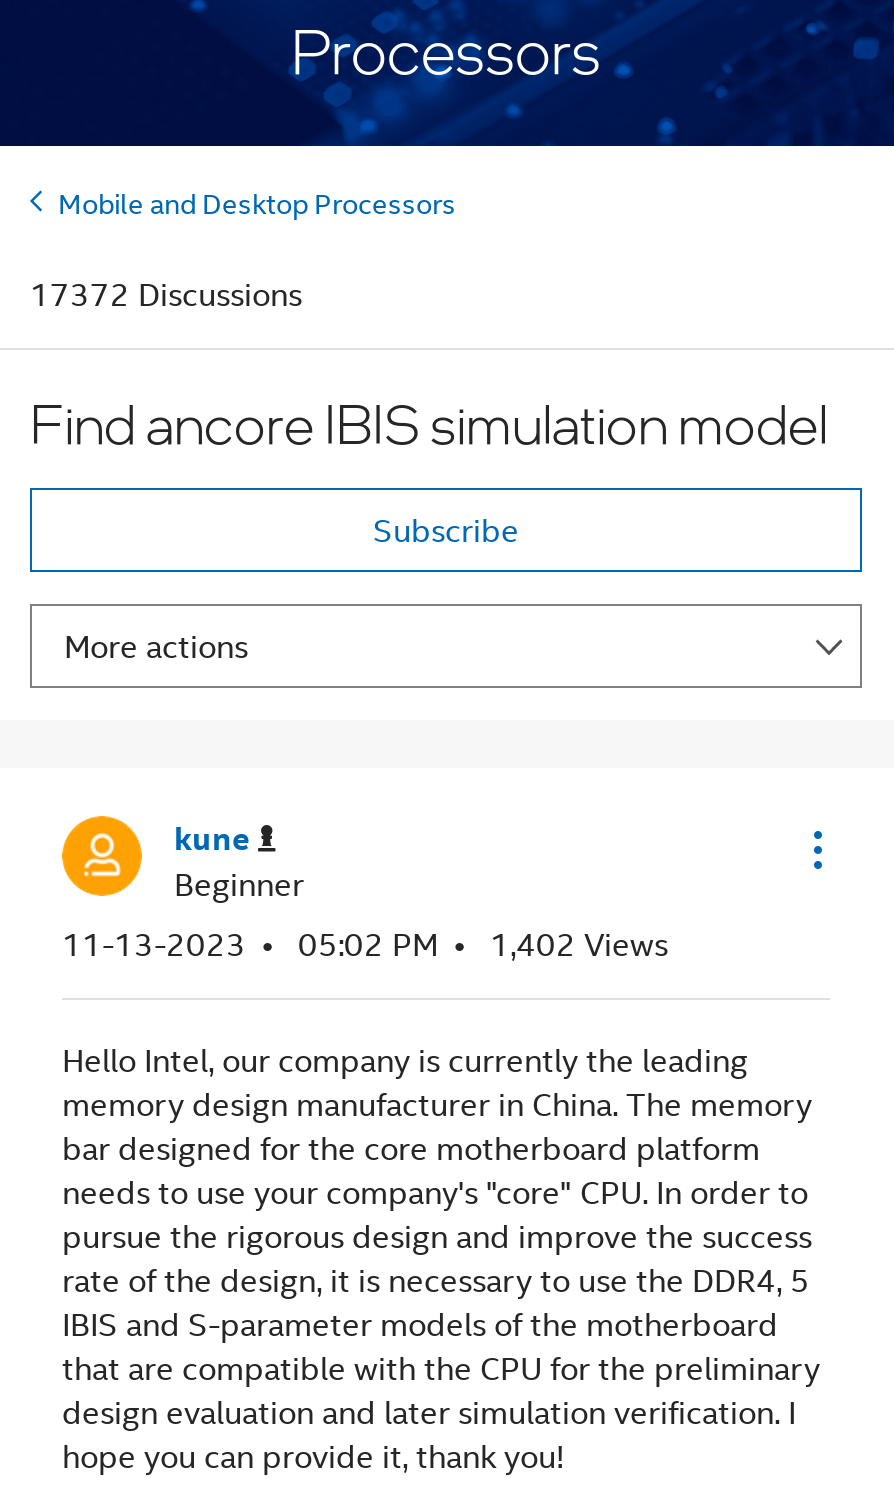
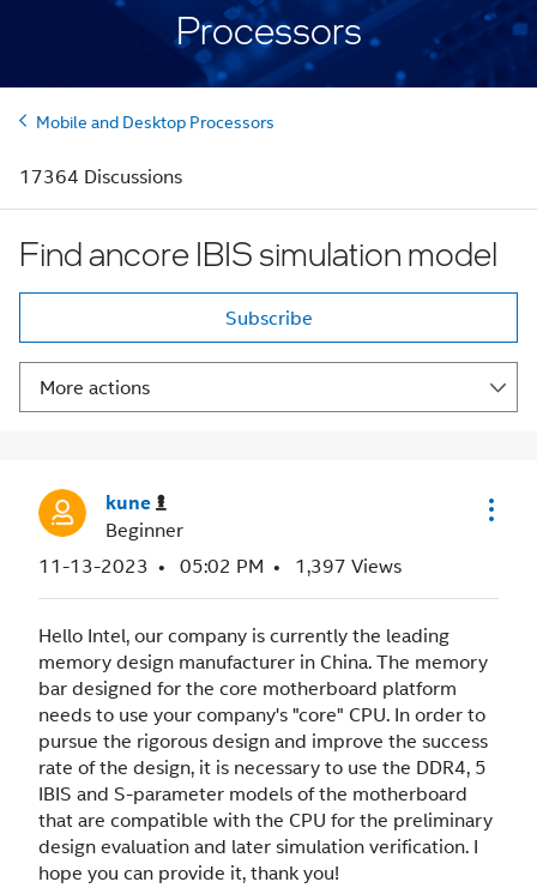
[30,270,302,316] 17372 Discussions -> [19,162,182,189] 17364 Discussions
[62,920,668,966] 11-13-2023 05:02 PM 1,402 Views -> [38,551,402,579] 11-13-2023 05:02 PM 1,397 Views

